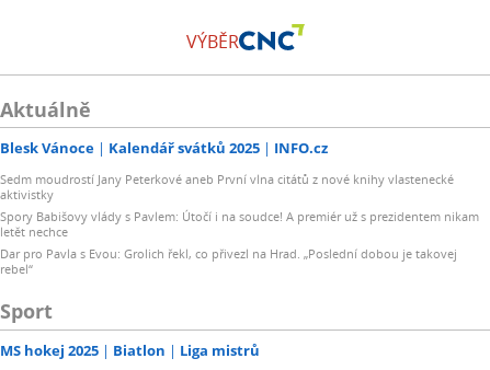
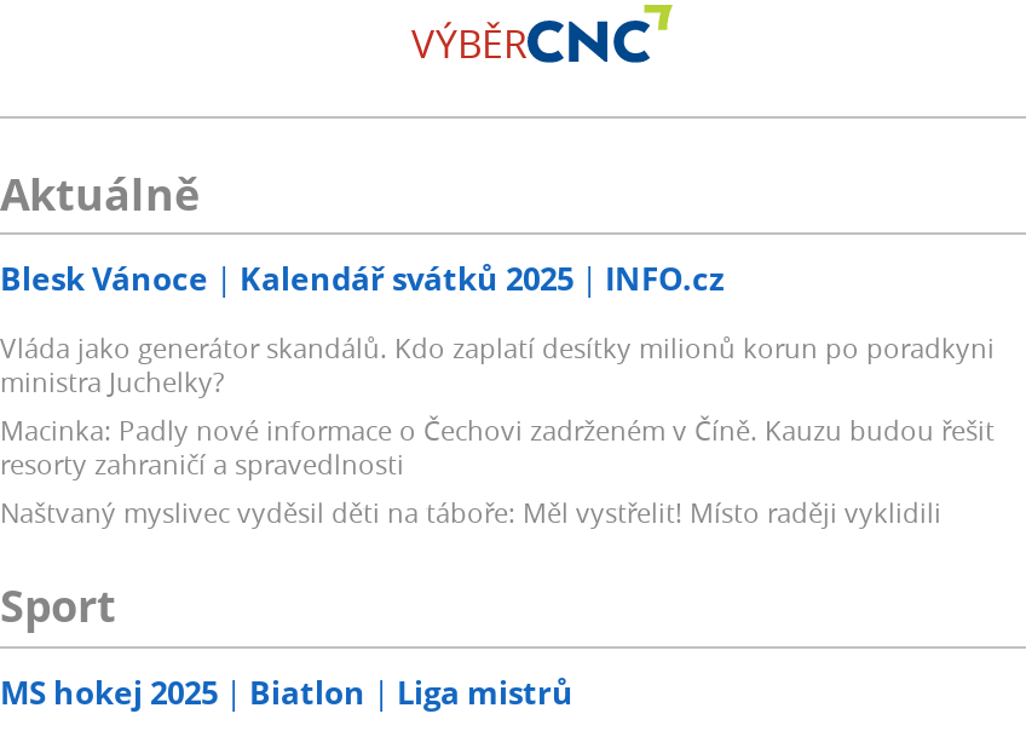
[0,171,479,277] Sedm moudrostí Jany Peterkové aneb První vlna citátů z nové knihy vlastenecké | aktivistky | Spory Babišovy vlády s Pavlem: Útočí i na soudce! A premiér už s prezidentem nikam | letět nechce | Dar pro Pavla s Evou: Grolich řekl, co přivezl na Hrad. „Poslední dobou je takovej | rebel“ -> [0,329,995,530] Vláda jako generátor skandálů. Kdo zaplatí desítky milionů korun po poradkyni | ministra Juchelky? | Macinka: Padly nové informace o Čechovi zadrženém v Číně. Kauzu budou řešit | resorty zahraničí a spravedlnosti | Naštvaný myslivec vyděsil děti na táboře: Měl vystřelit! Místo raději vyklidili

